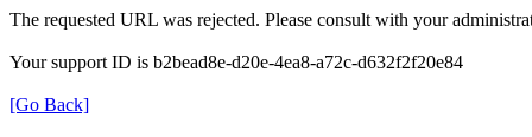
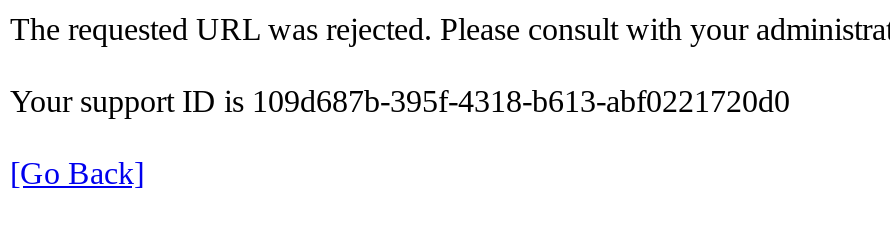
[9,52,463,72] Your support ID is b2bead8e-d20e-4ea8-a72c-d632f2f20e84 -> [10,84,790,118] Your support ID is 109d687b-395f-4318-b613-abf0221720d0

